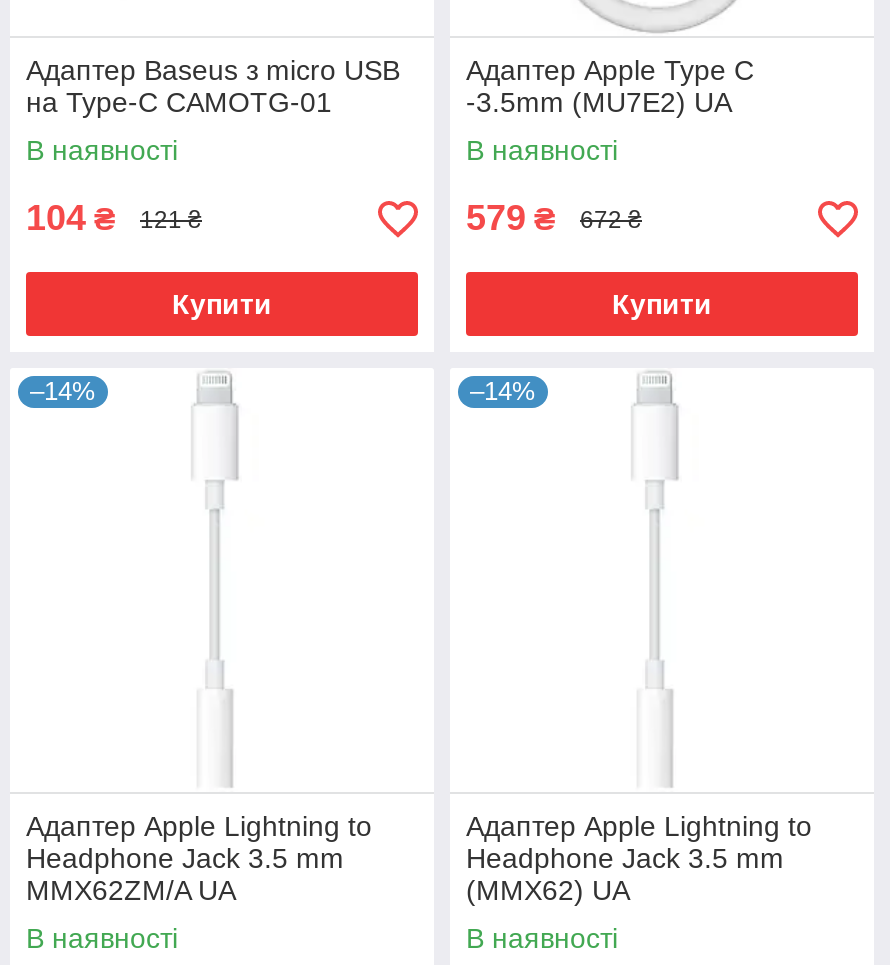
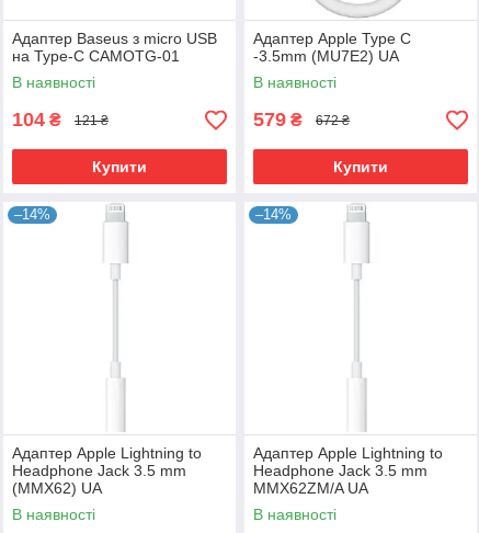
[26,875,236,907] MMX62ZM/A UA -> [12,480,102,497] (MMX62) UA
[466,875,630,907] (MMX62) UA -> [253,480,368,497] MMX62ZM/A UA

